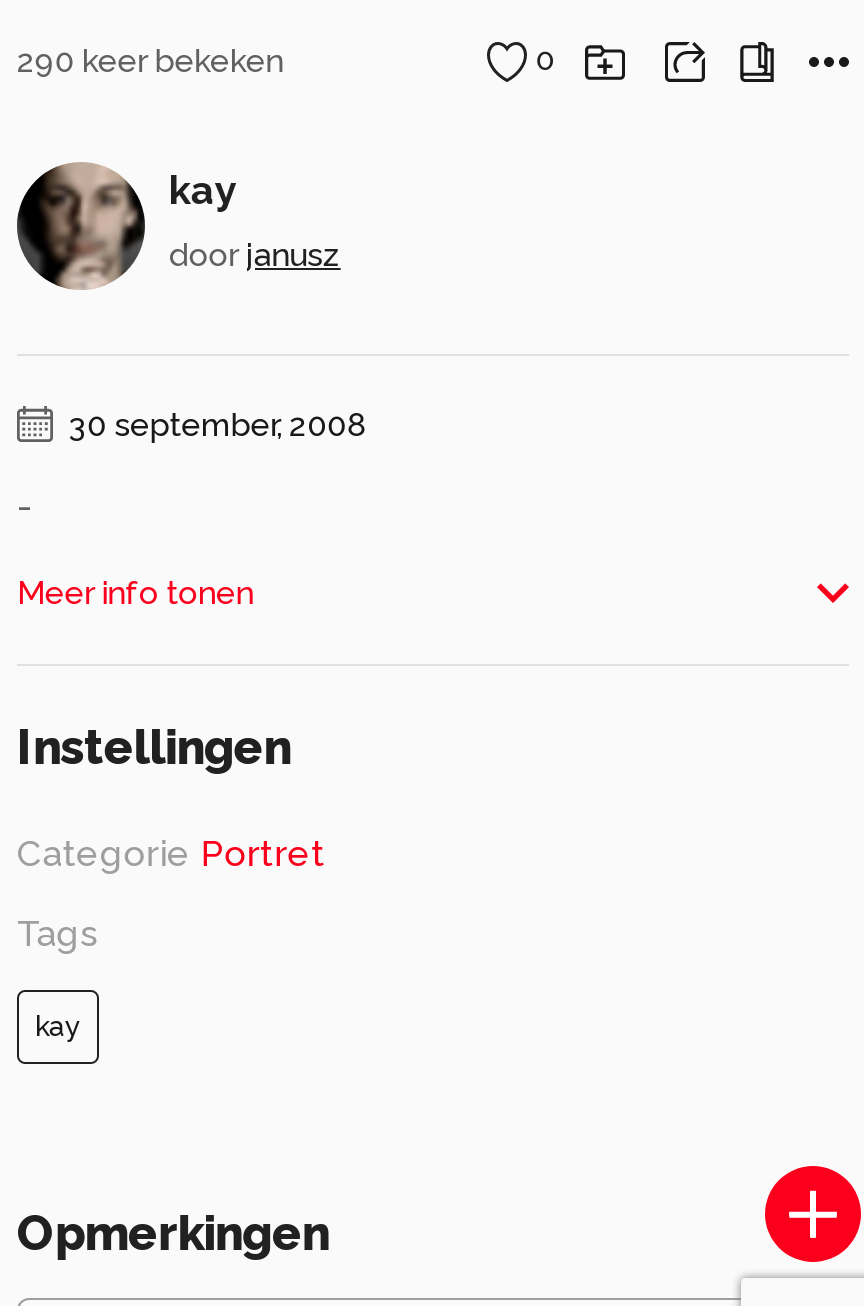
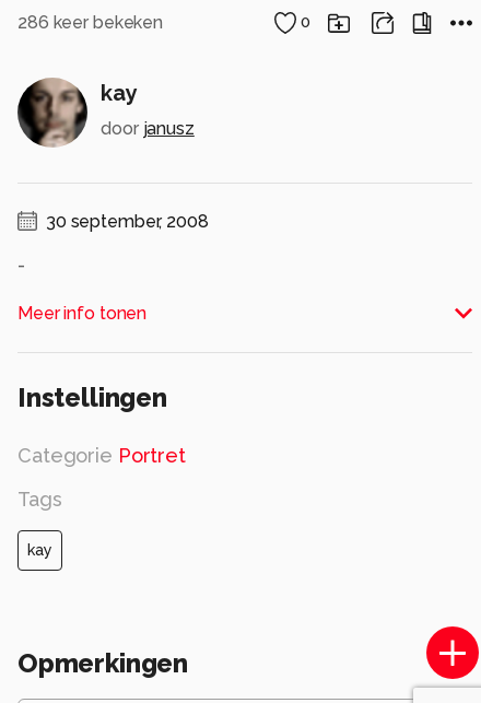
[17,42,283,80] 290 keer bekeken -> [17,12,163,33] 286 keer bekeken

